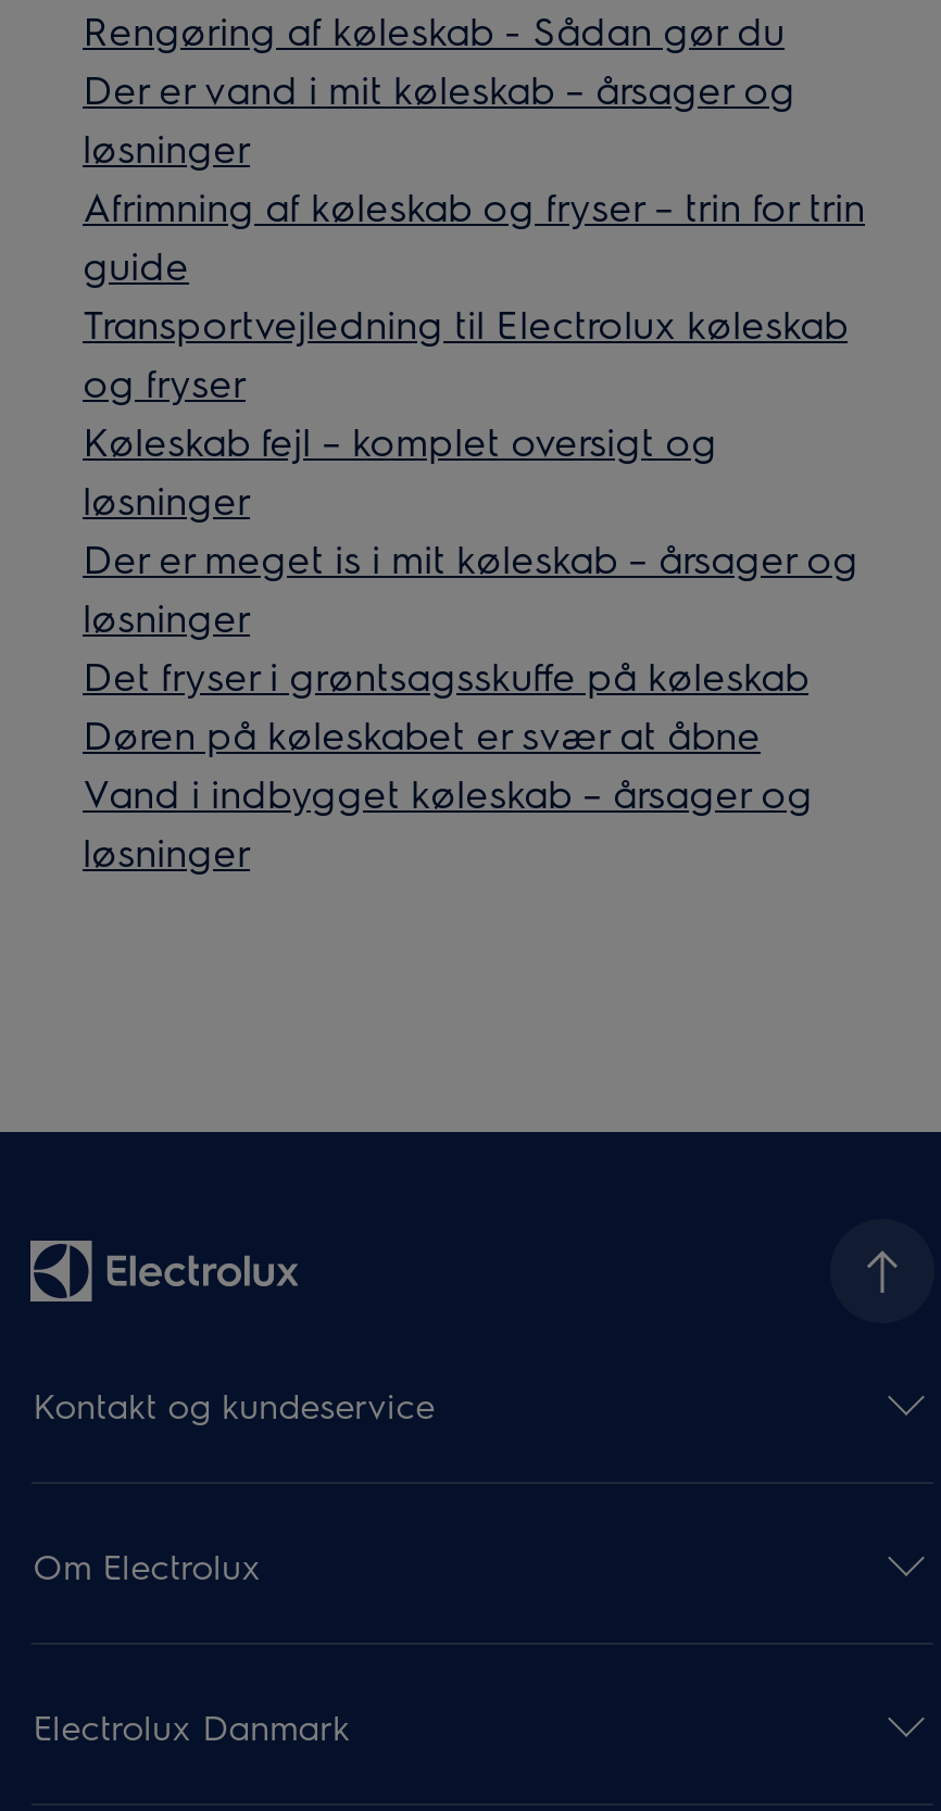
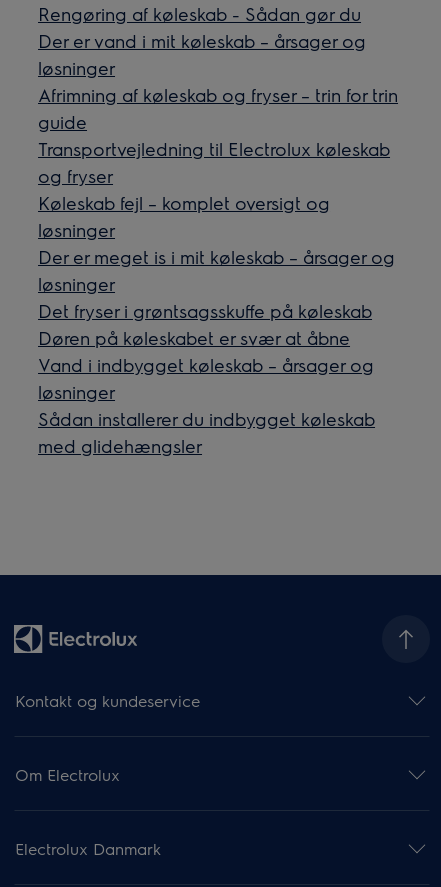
none -> [38,407,375,457] Sådan installerer du indbygget køleskab | med glidehængsler

